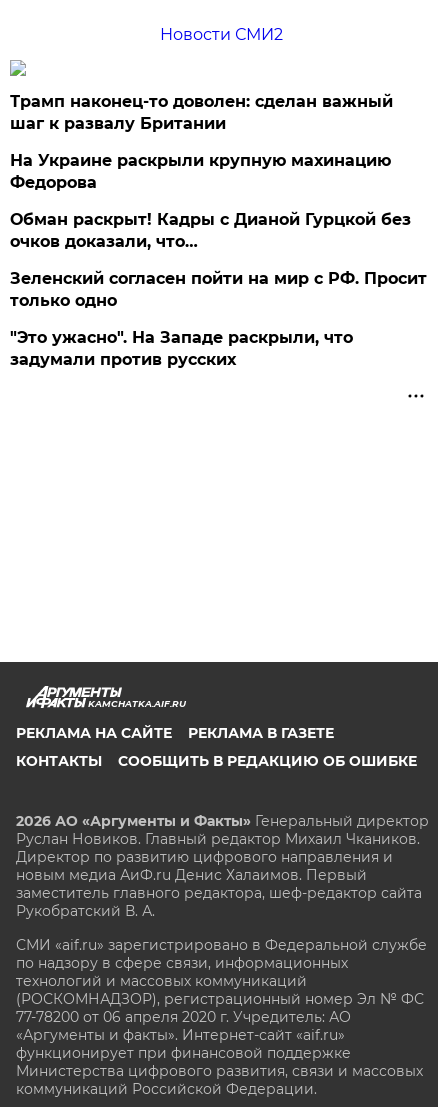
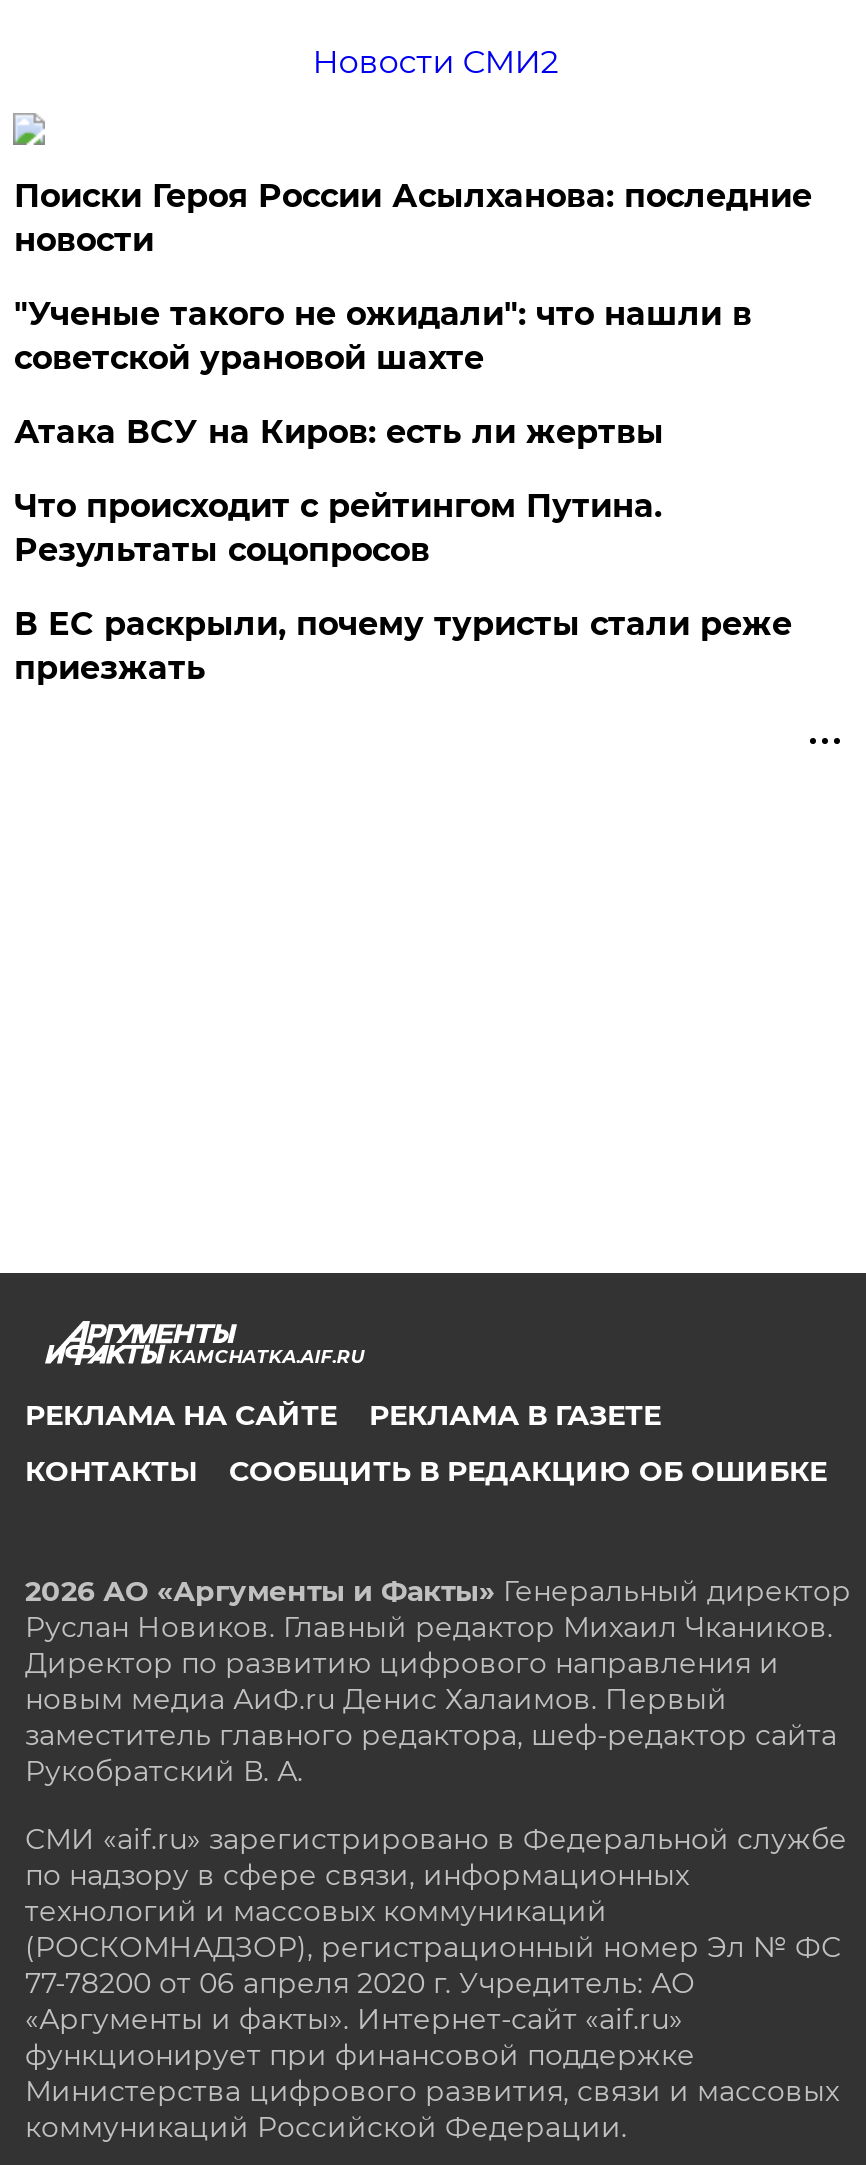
[10,92,393,133] Трамп наконец-то доволен: сделан важный | шаг к развалу Британии -> [14,178,812,260] Поиски Героя России Асылханова: последние | новости
[10,151,391,192] На Украине раскрыли крупную махинацию | Федорова -> [14,296,752,378] "Ученые такого не ожидали": что нашли в | советской урановой шахте
[10,210,411,251] Обман раскрыт! Кадры с Дианой Гурцкой без | очков доказали, что… -> [14,414,664,452] Атака ВСУ на Киров: есть ли жертвы
[10,269,427,310] Зеленский согласен пойти на мир с РФ. Просит | только одно -> [14,488,662,570] Что происходит с рейтингом Путина. | Результаты соцопросов
[10,328,353,369] "Это ужасно". На Западе раскрыли, что | задумали против русских -> [14,606,792,688] В ЕС раскрыли, почему туристы стали реже | приезжать

